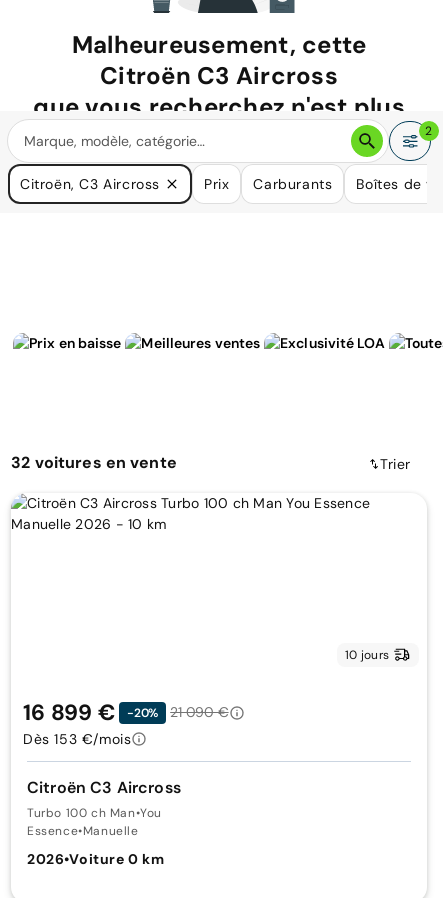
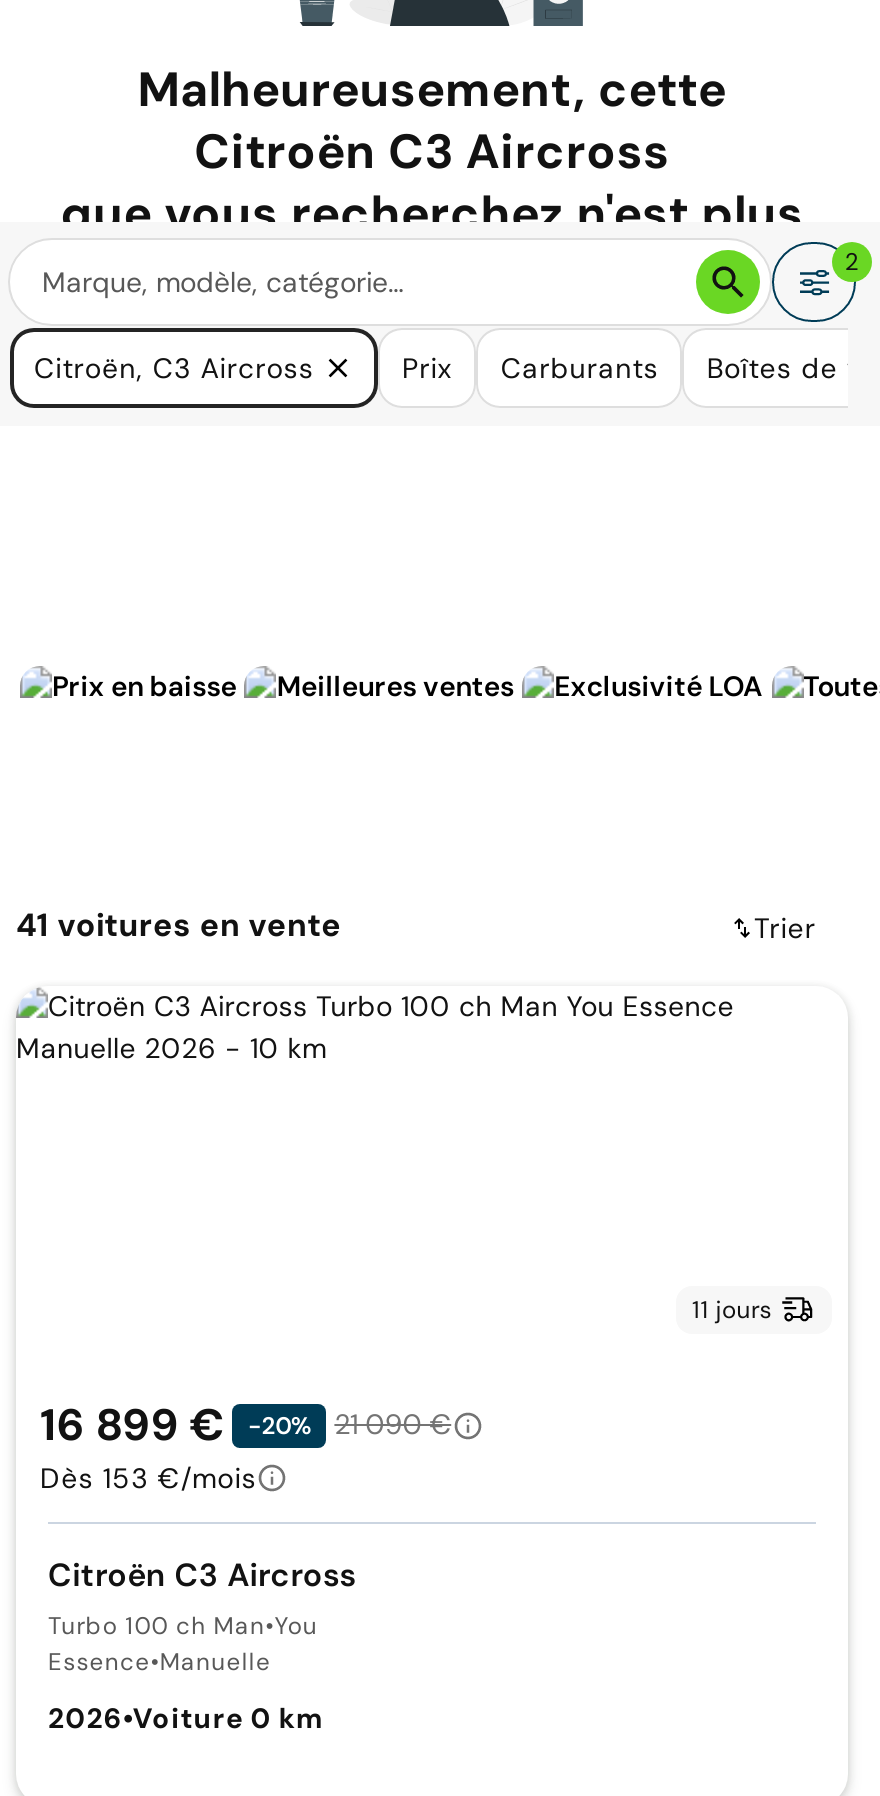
[11,452,177,473] 32 voitures en vente -> [16,905,342,947] 41 voitures en vente
[345,647,389,663] 10 jours -> [692,1294,772,1326] 11 jours

